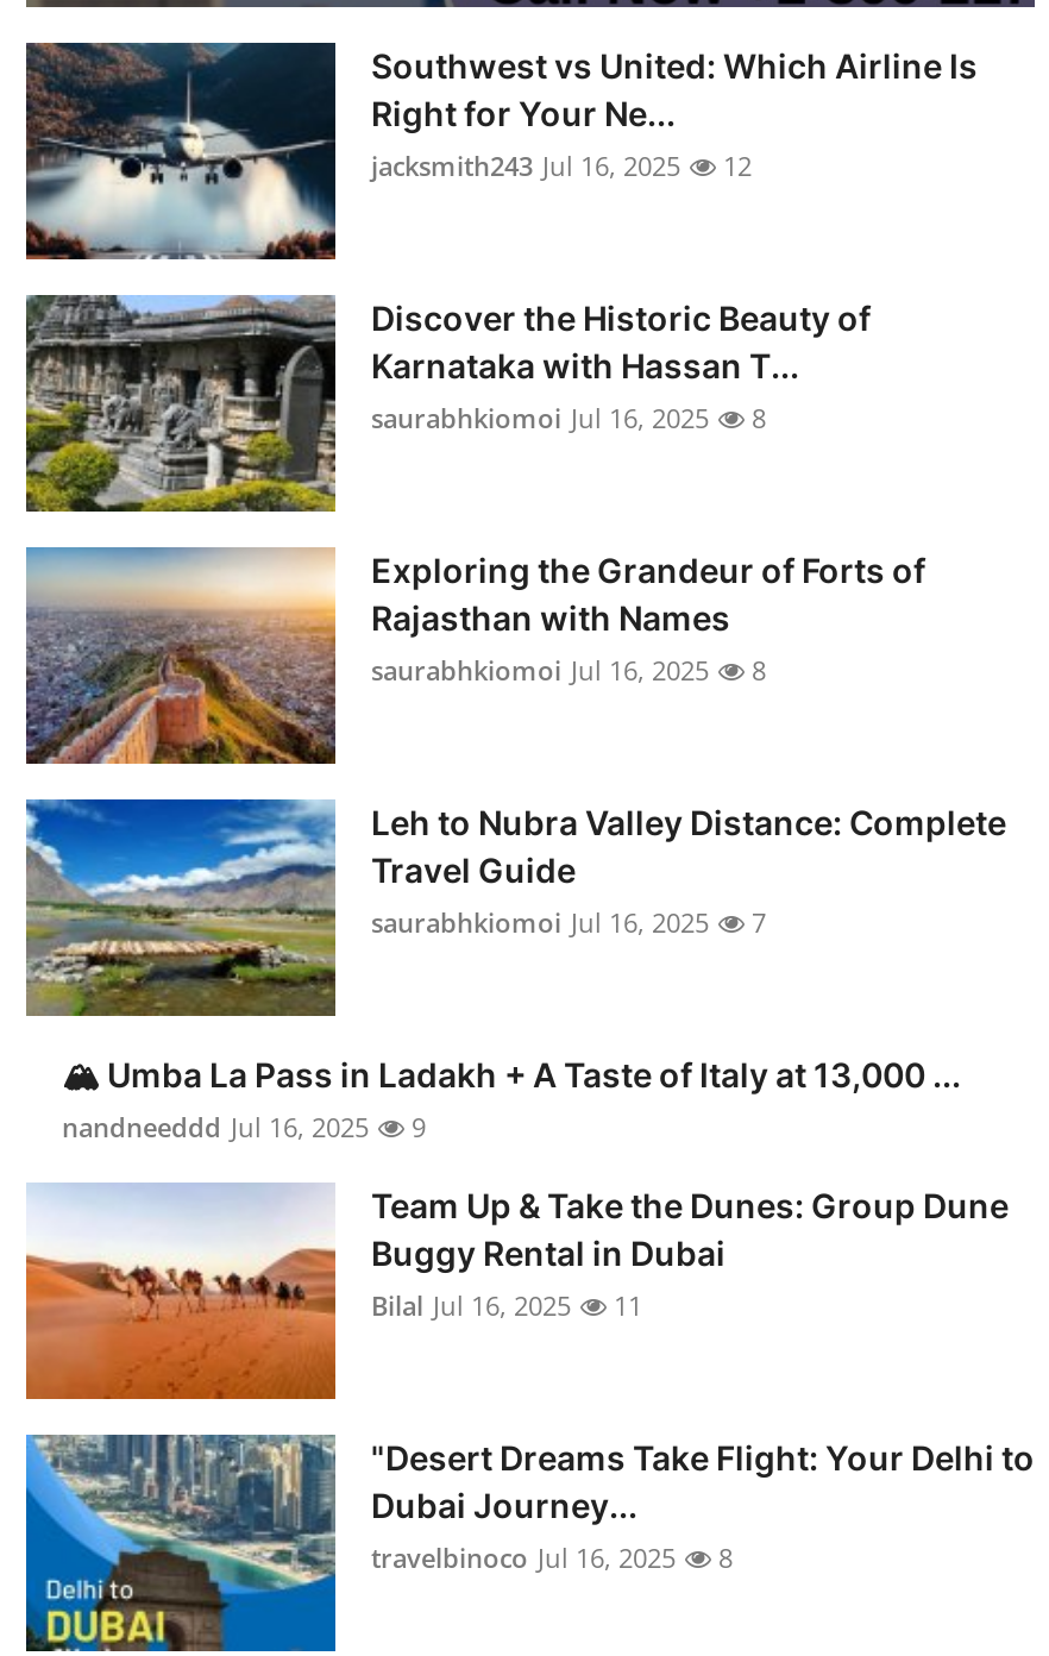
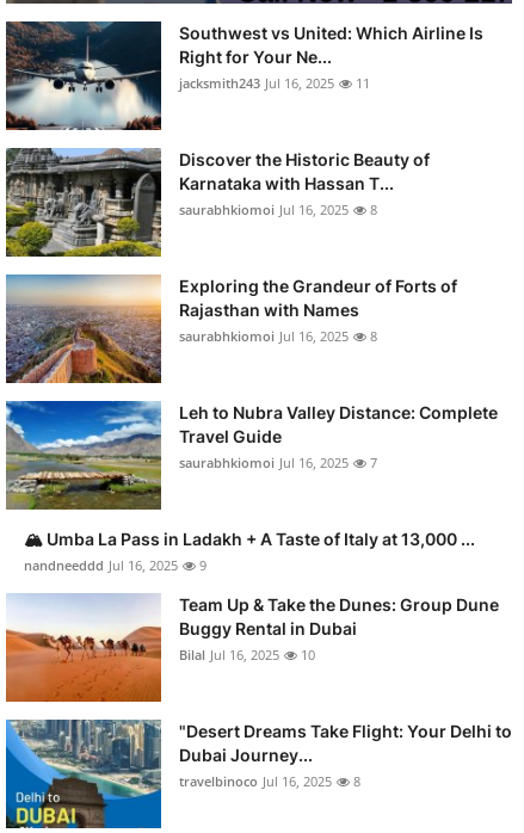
[371,147,752,183] jacksmith243 Jul 16, 2025 12 -> [179,74,370,92] jacksmith243 Jul 16, 2025 11
[371,1287,642,1322] Bilal Jul 16, 2025 11 -> [179,645,315,663] Bilal Jul 16, 2025 10

